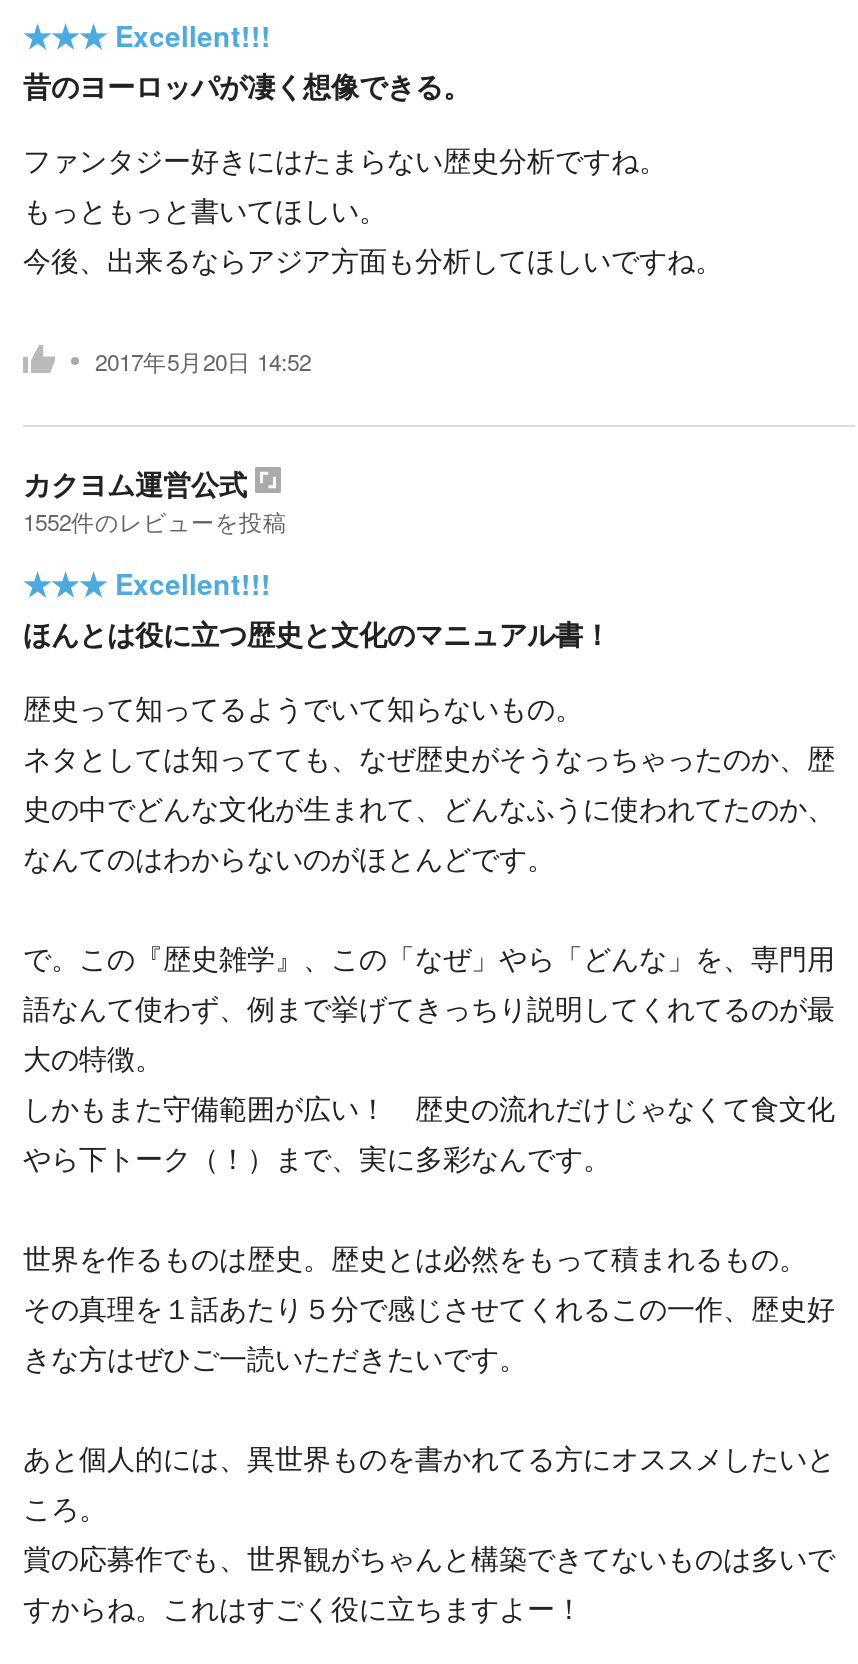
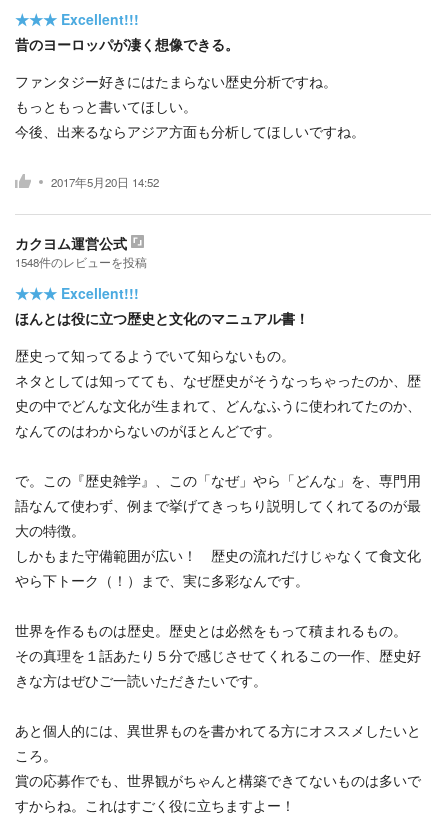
[23,505,287,537] 1552件のレビューを投稿 -> [15,254,147,270] 1548件のレビューを投稿

